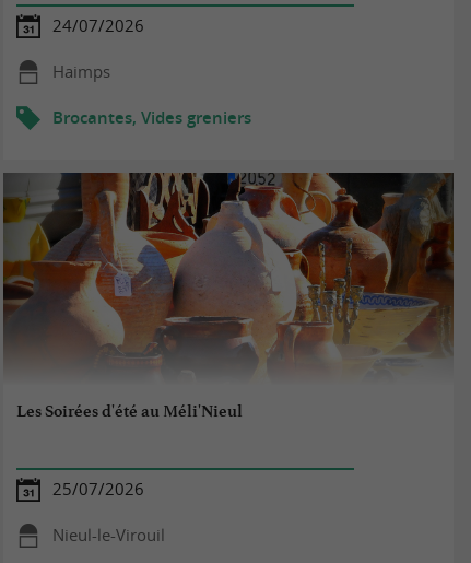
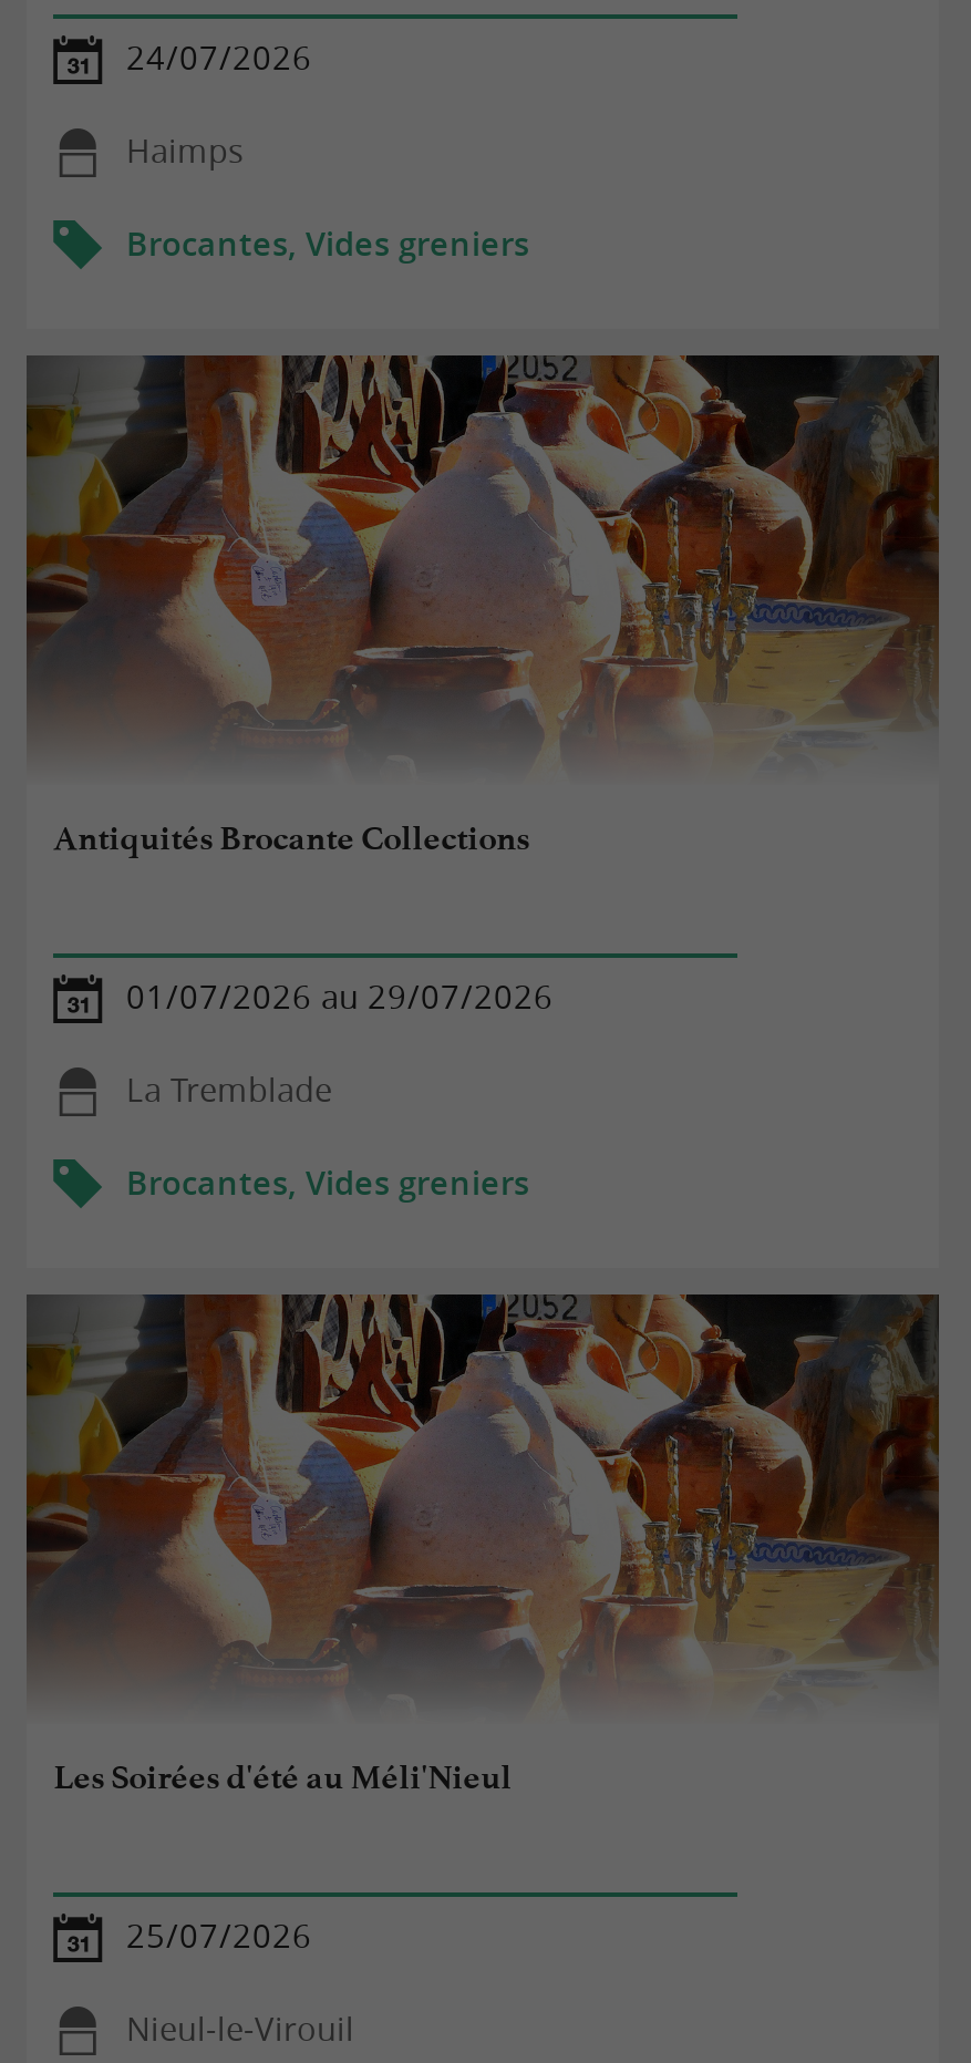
none -> [53,819,529,858] Antiquités Brocante Collections
none -> [126,975,554,1204] 01/07/2026 au 29/07/2026 | La Tremblade | Brocantes, Vides greniers

